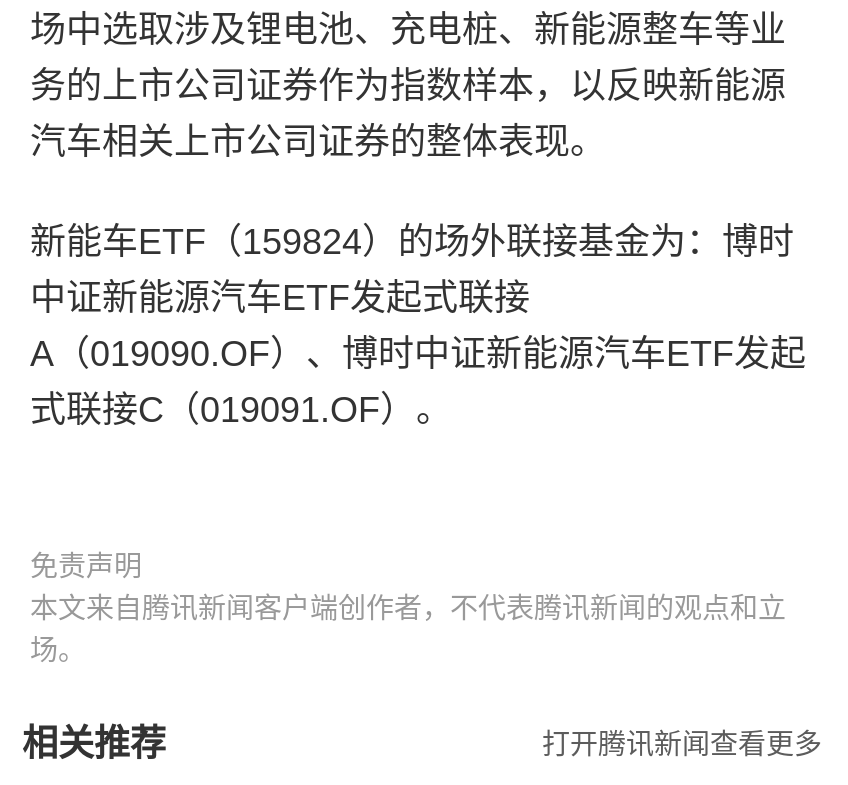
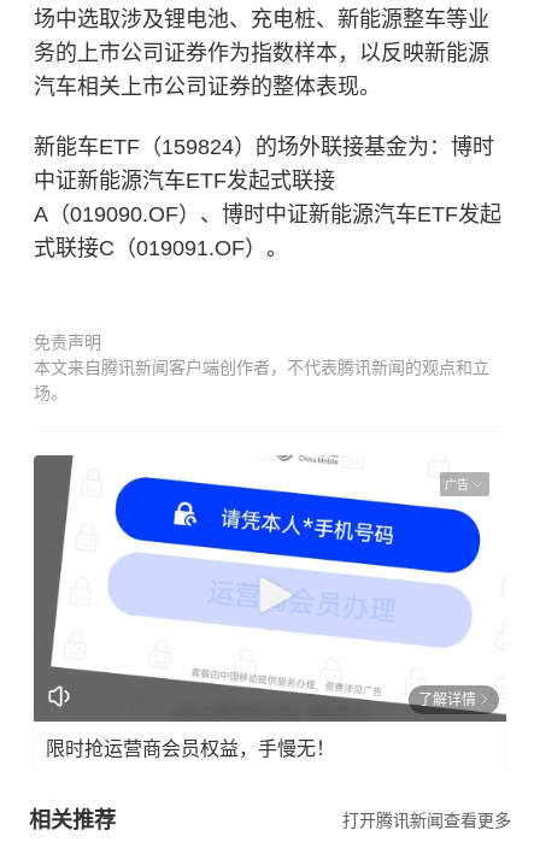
none -> [33,455,507,723] [image] | 广告
none -> [46,691,476,758] 了解详情 | 限时抢运营商会员权益，手慢无！

